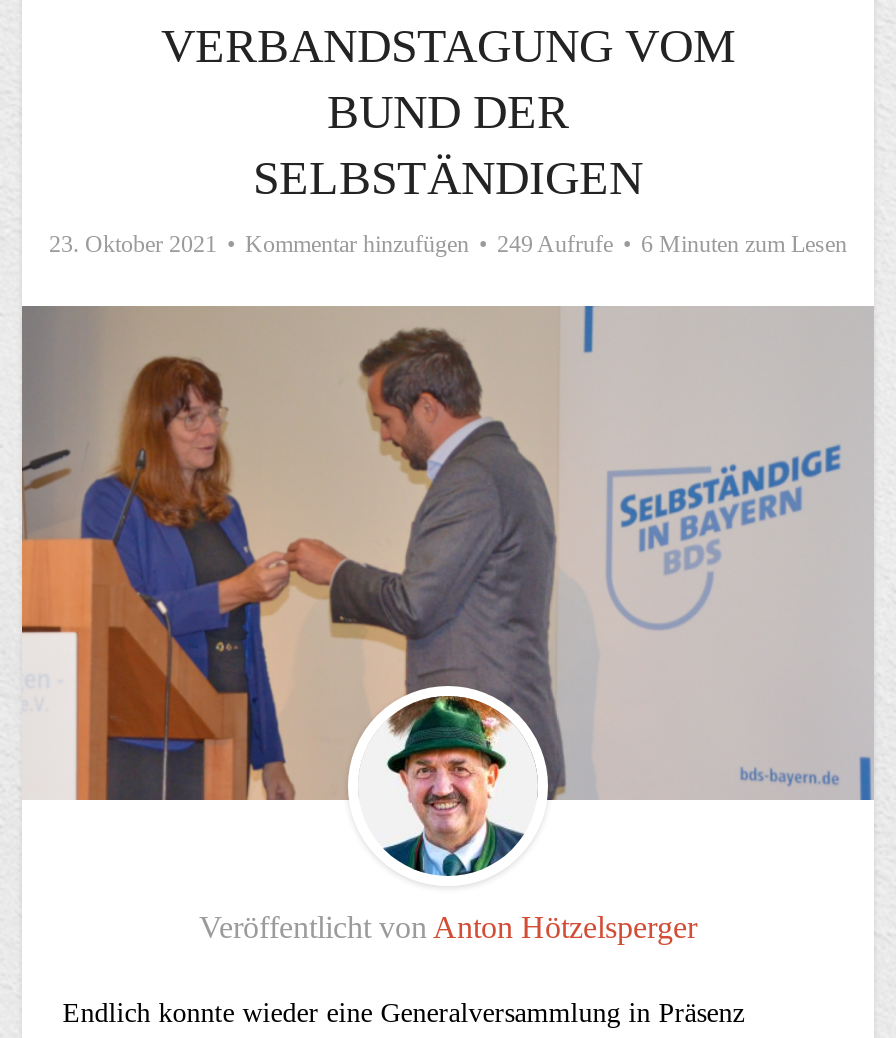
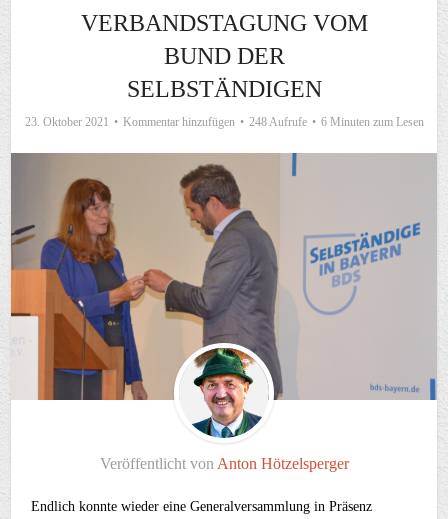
[49,230,847,258] 23. Oktober 2021 Kommentar hinzufügen 249 Aufrufe 6 Minuten zum Lesen -> [24,115,423,129] 23. Oktober 2021 Kommentar hinzufügen 248 Aufrufe 6 Minuten zum Lesen

